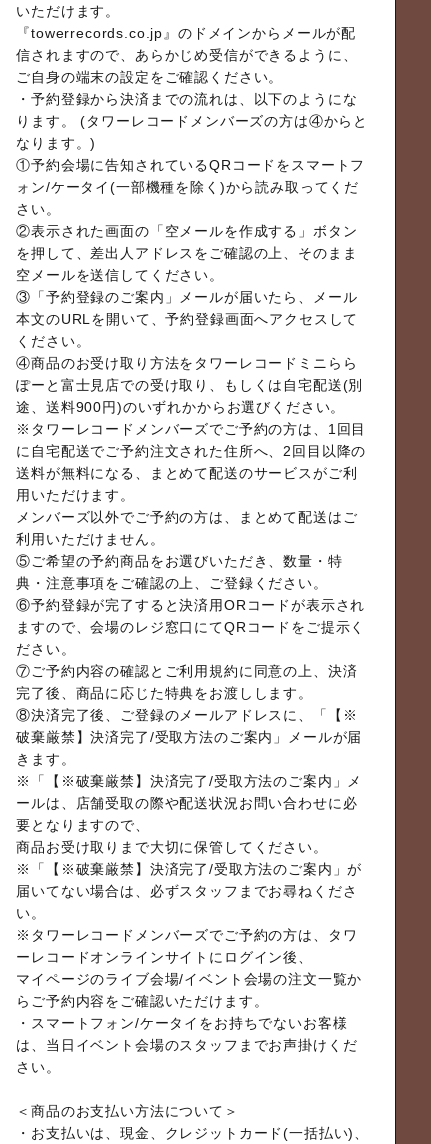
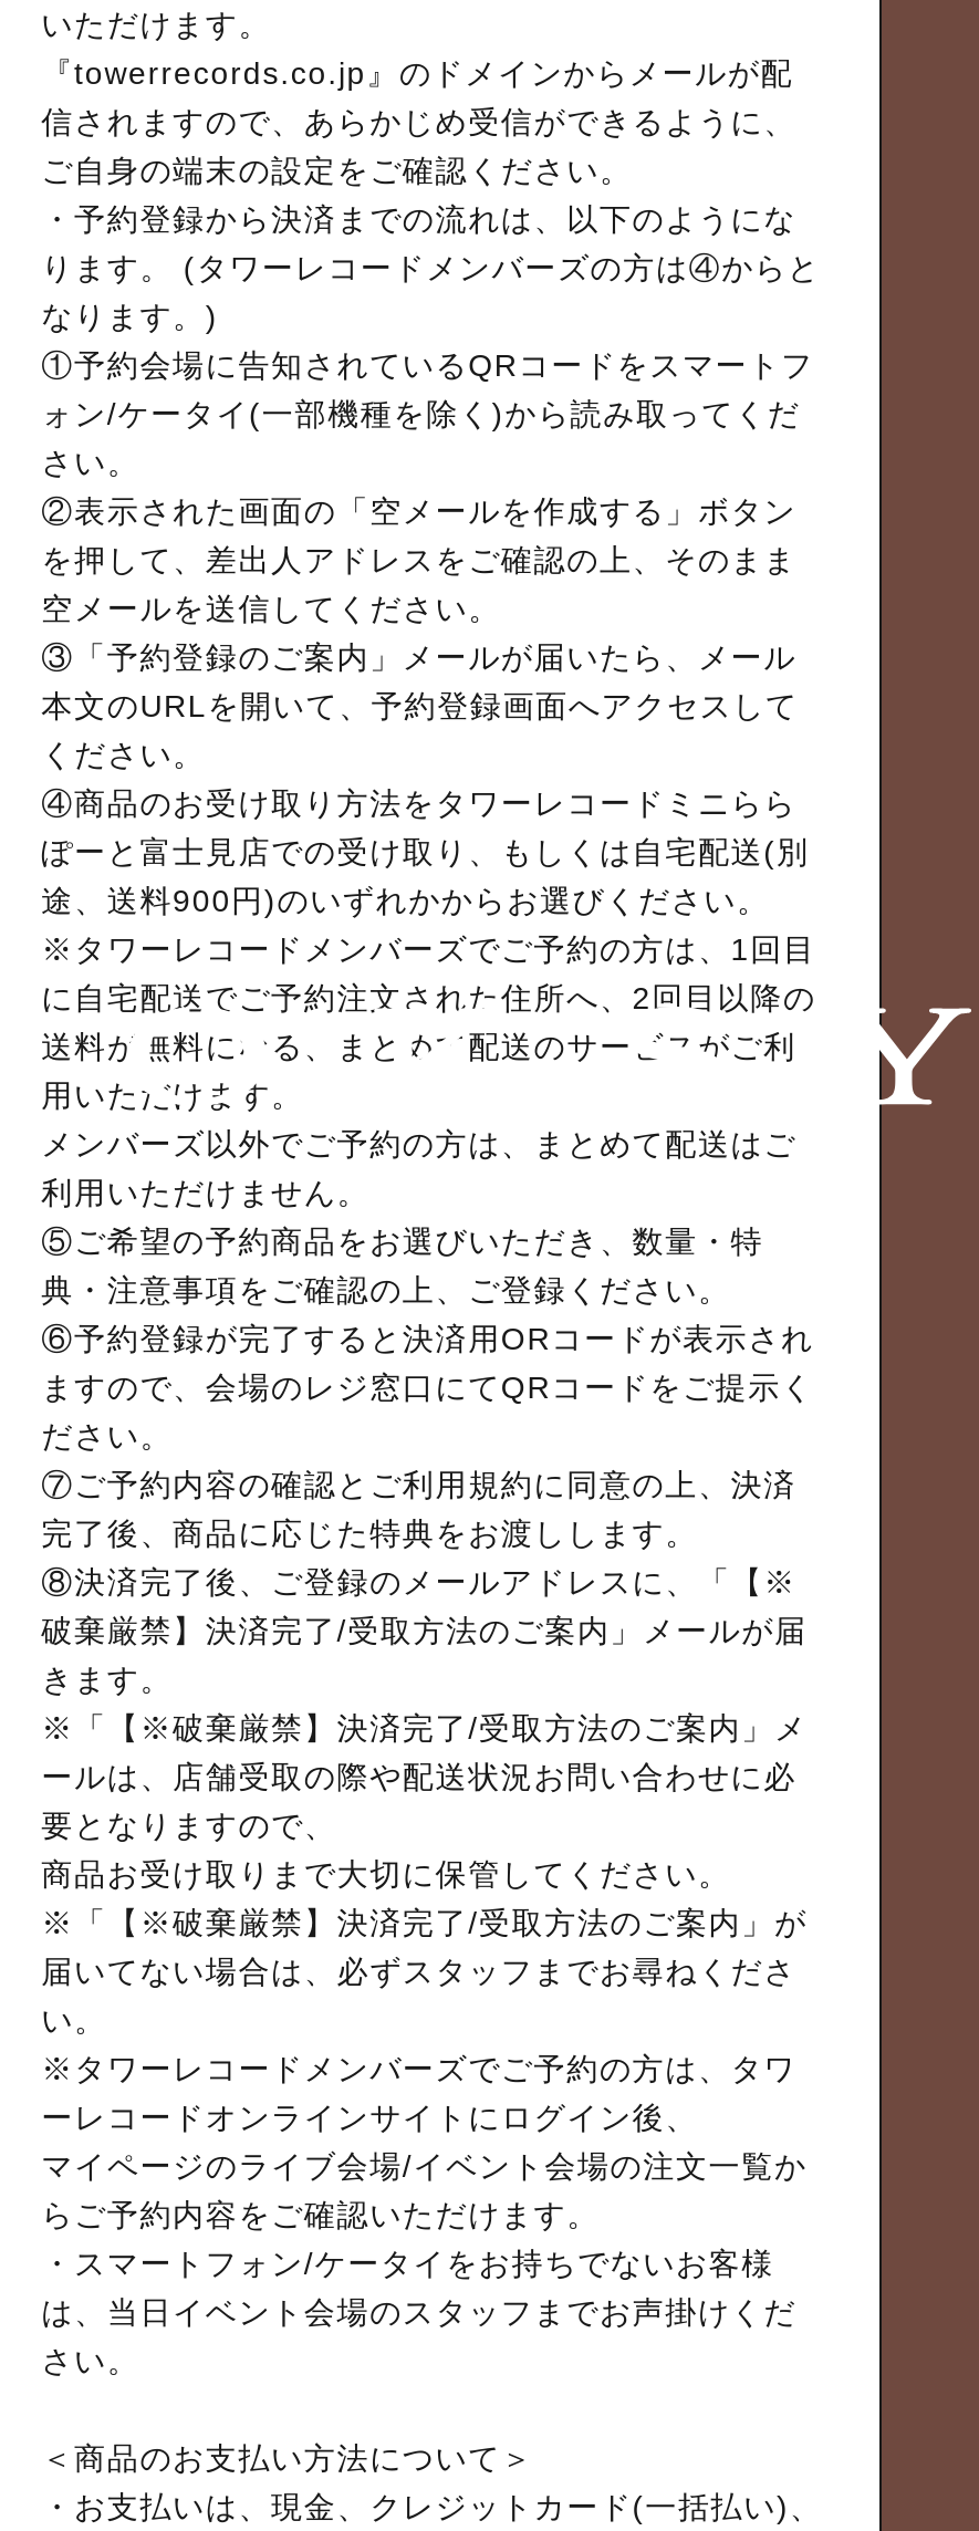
none -> [877,1007,972,1106] [image]

